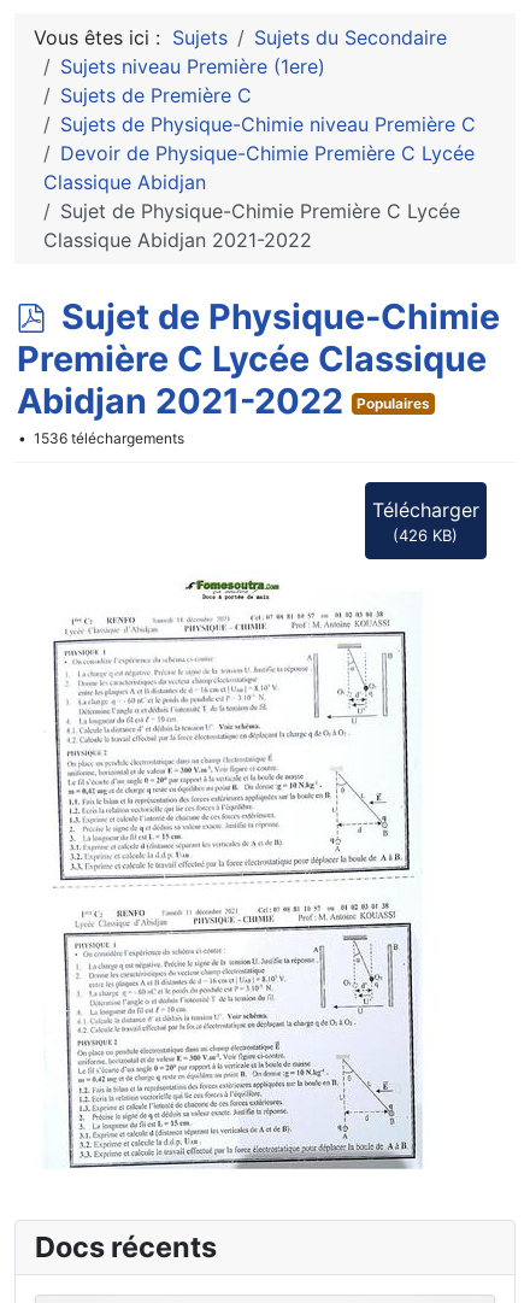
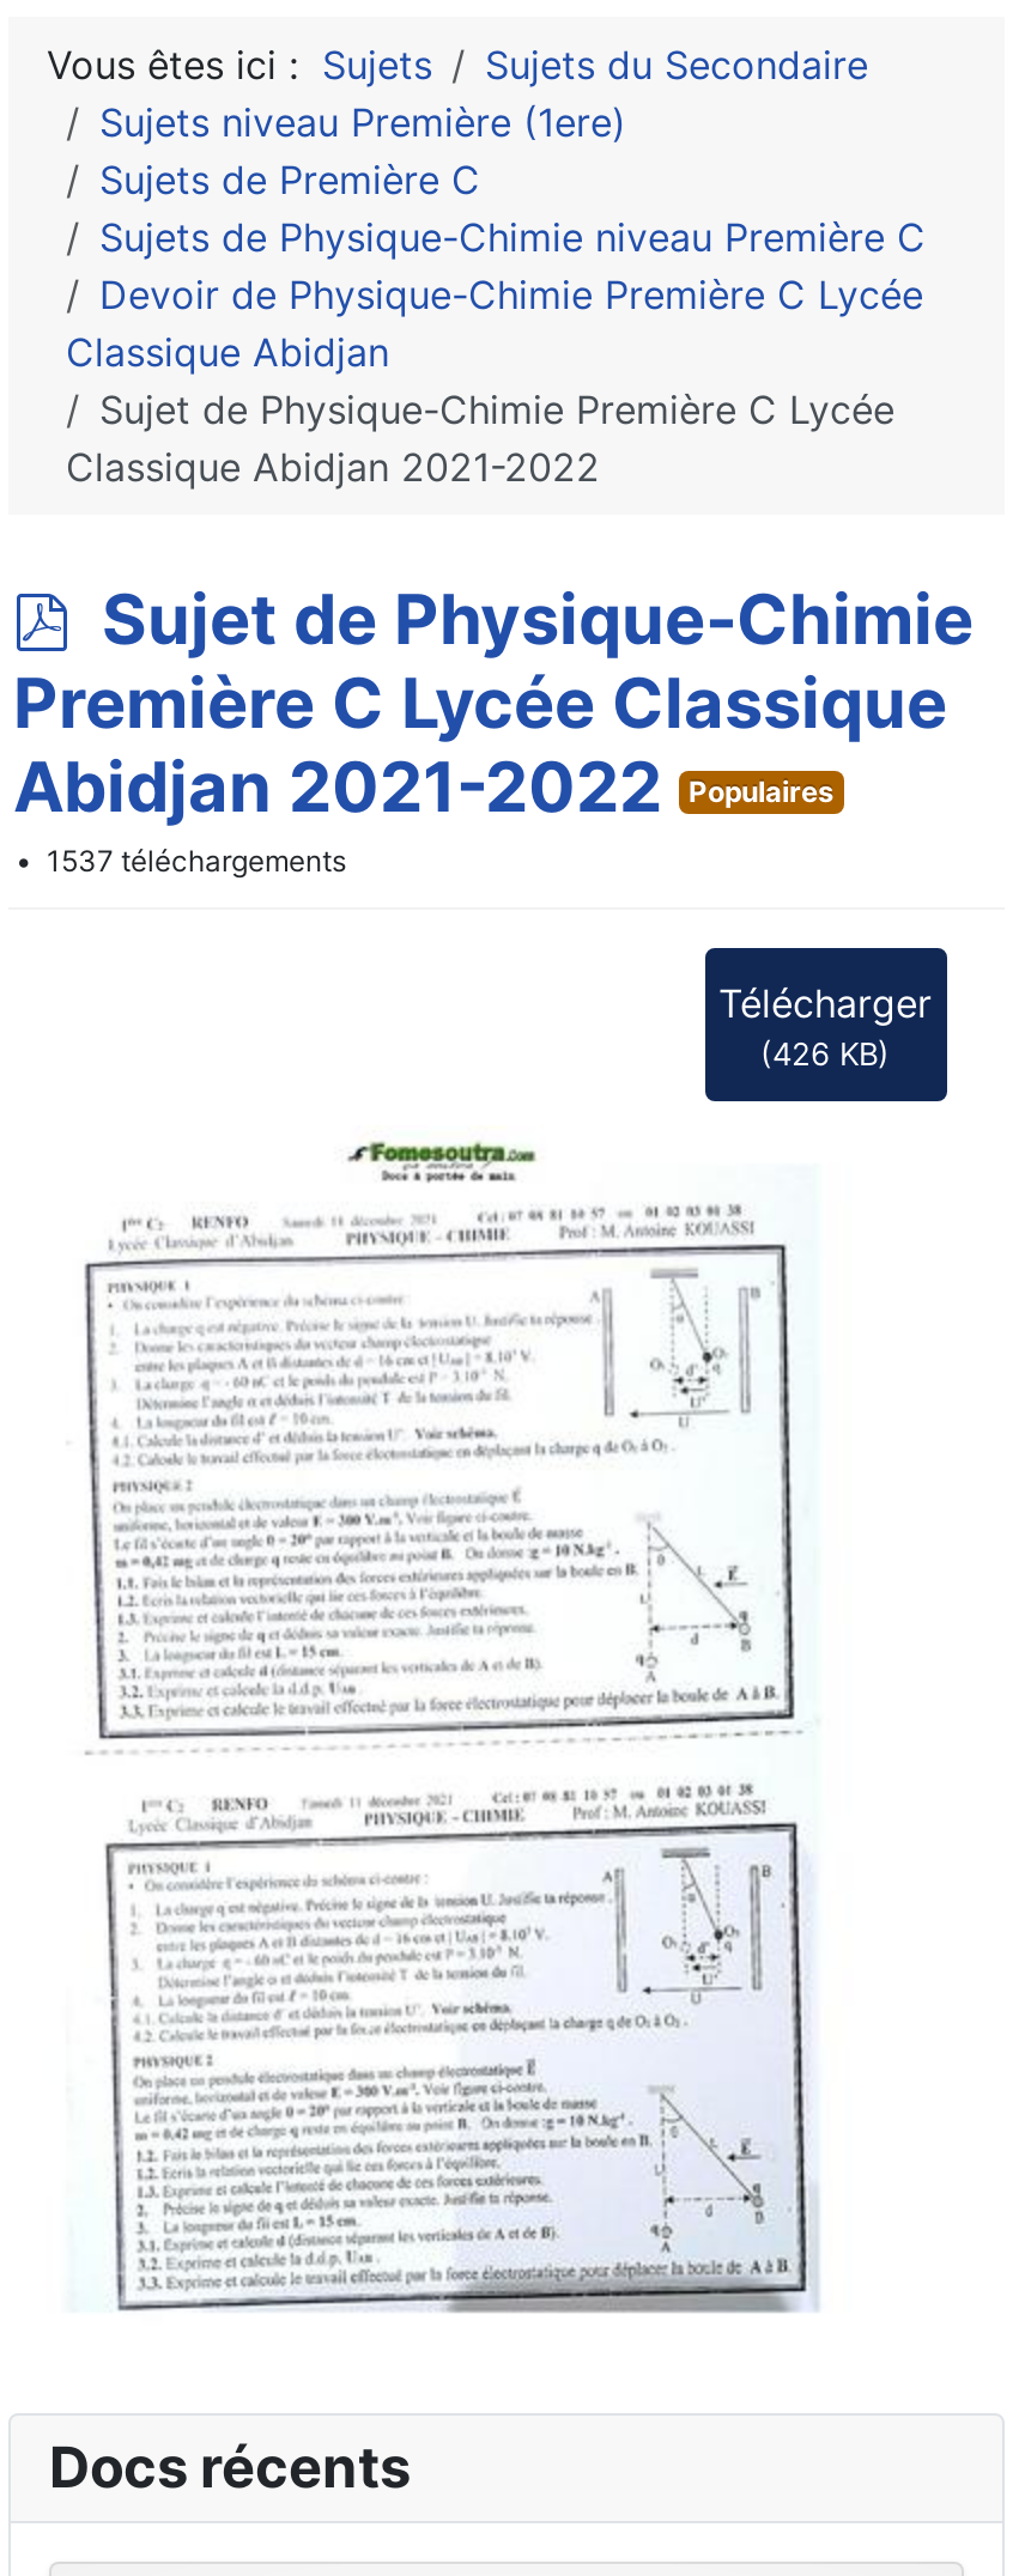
[30,429,184,447] 1536 téléchargements -> [40,843,346,879] 1537 téléchargements

